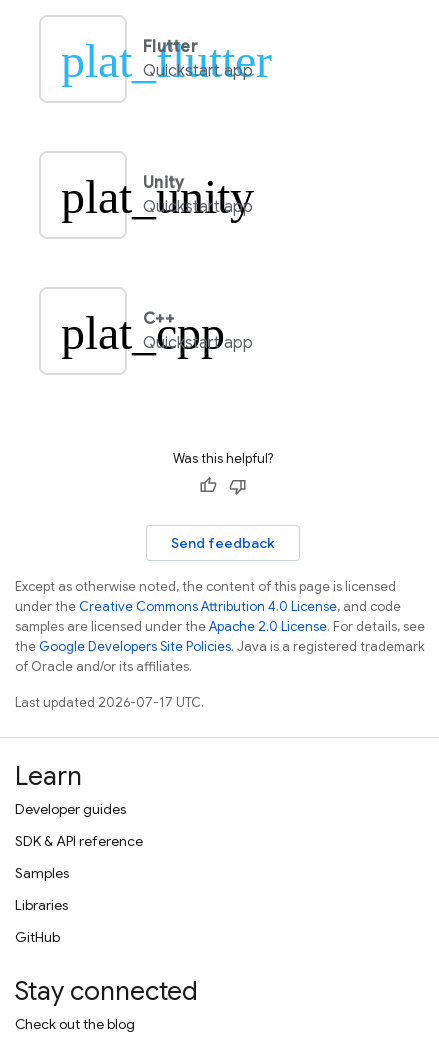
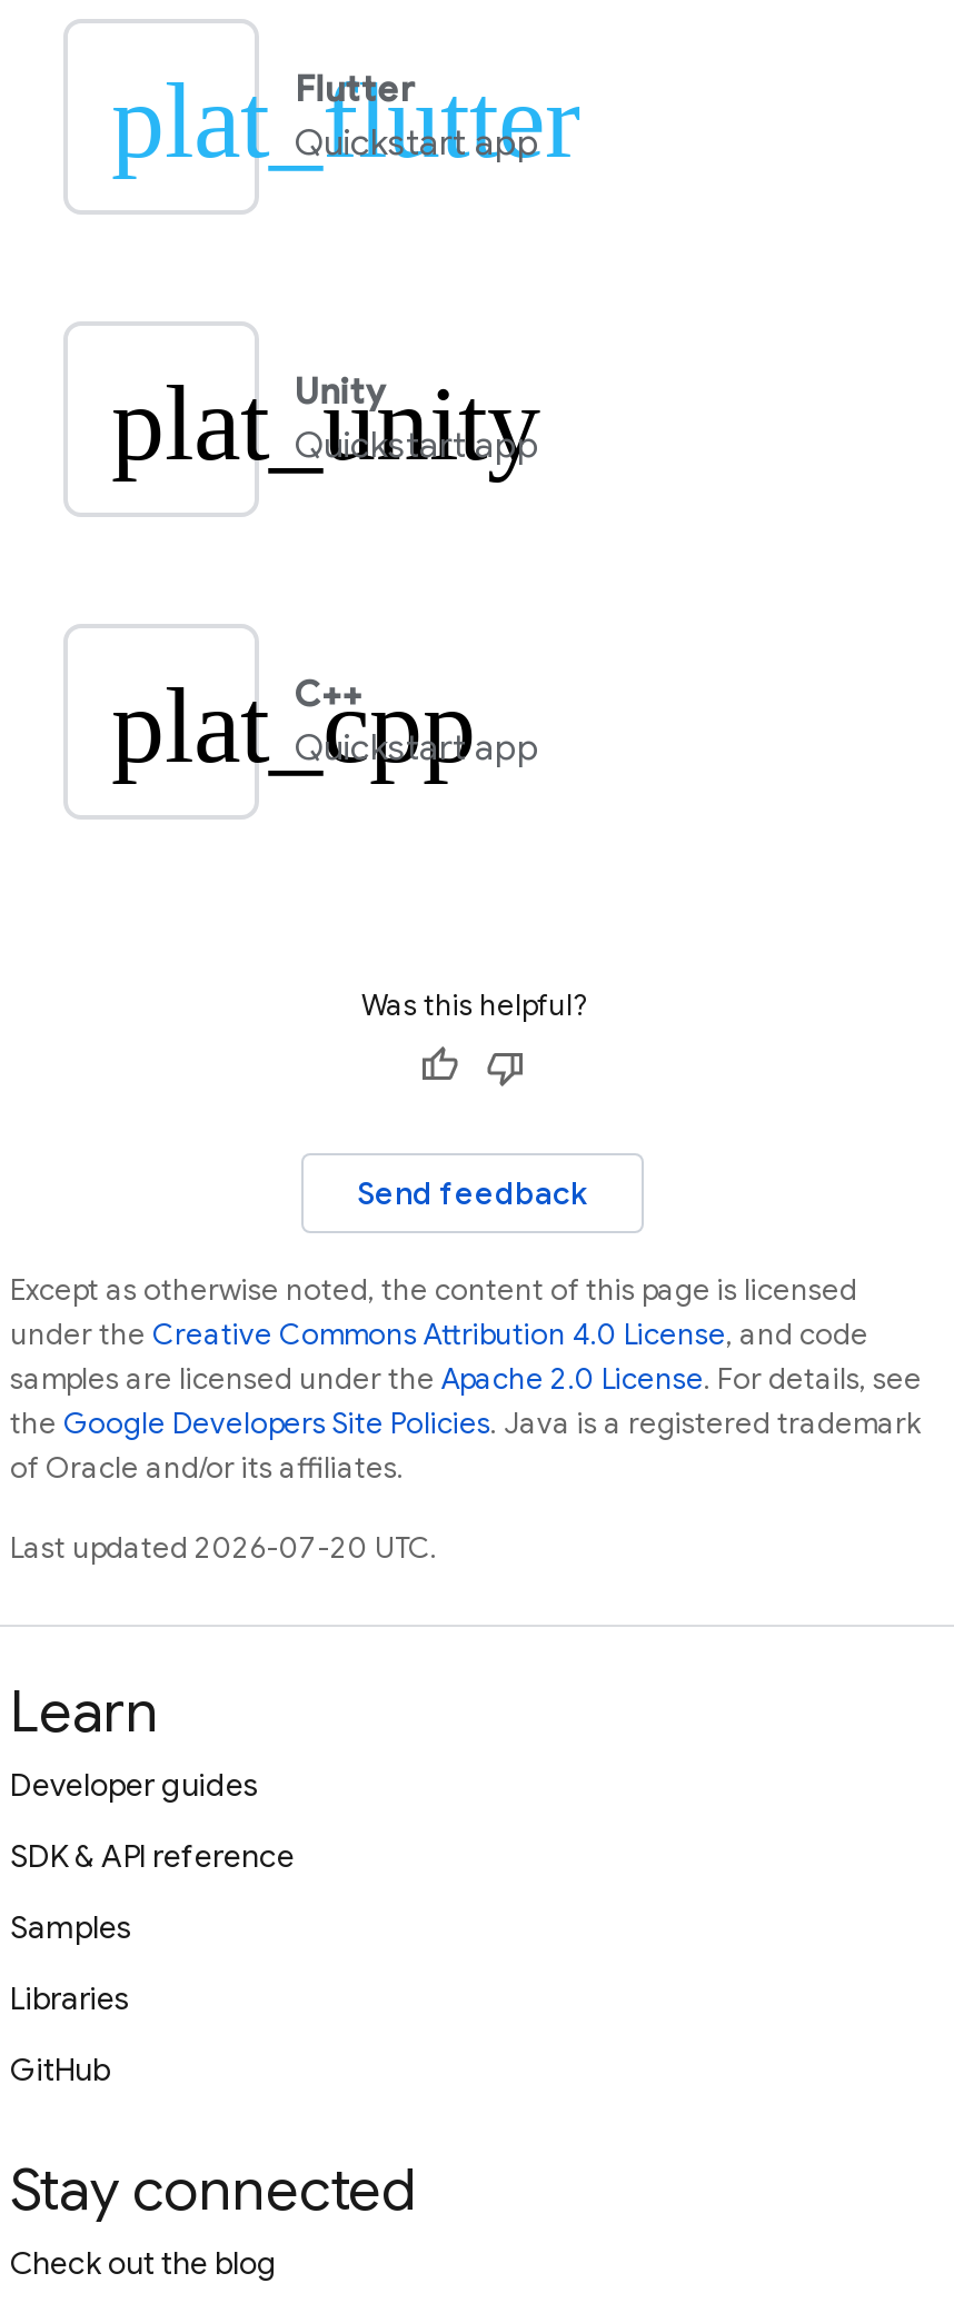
[15,694,204,711] Last updated 2026-07-17 UTC. -> [10,1529,437,1567] Last updated 2026-07-20 UTC.

